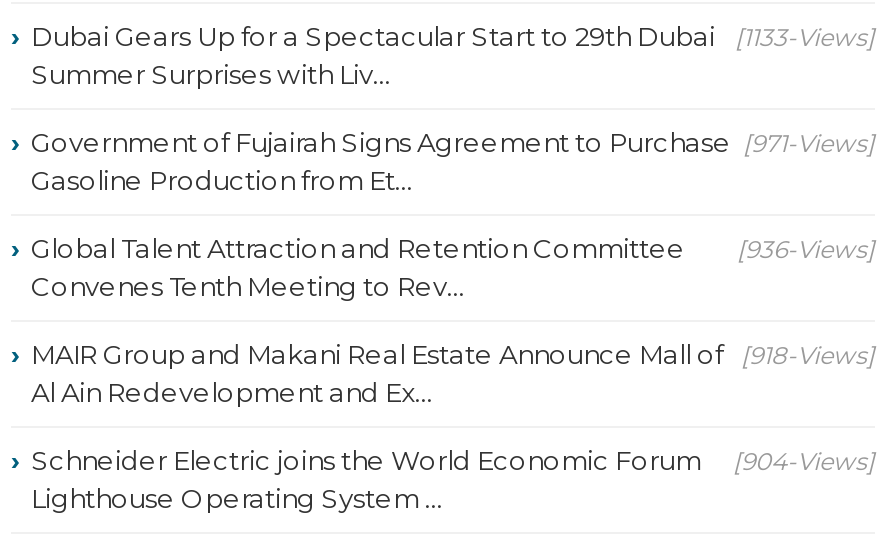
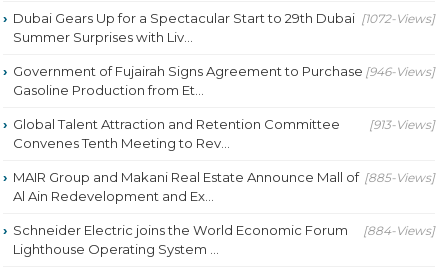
[31,20,875,52] Dubai Gears Up for a Spectacular Start to 29th Dubai [1133-Views] -> [13,10,435,26] Dubai Gears Up for a Spectacular Start to 29th Dubai [1072-Views]
[31,126,875,158] Government of Fujairah Signs Agreement to Purchase [971-Views] -> [13,63,435,79] Government of Fujairah Signs Agreement to Purchase [946-Views]
[31,232,875,264] Global Talent Attraction and Retention Committee [936-Views] -> [13,116,435,132] Global Talent Attraction and Retention Committee [913-Views]
[31,338,875,370] MAIR Group and Makani Real Estate Announce Mall of [918-Views] -> [13,169,435,185] MAIR Group and Makani Real Estate Announce Mall of [885-Views]
[31,444,875,476] Schneider Electric joins the World Economic Forum [904-Views] -> [13,222,435,238] Schneider Electric joins the World Economic Forum [884-Views]

